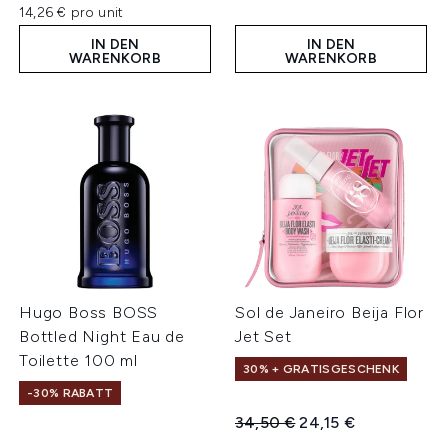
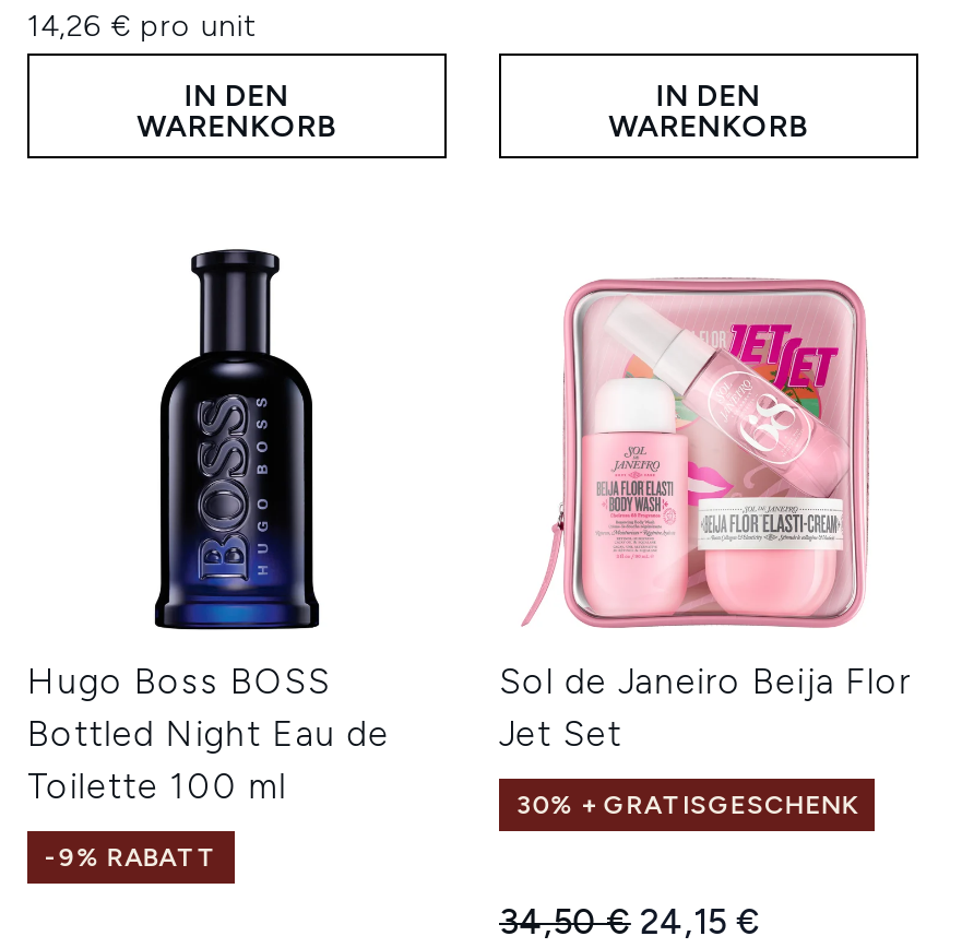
[27,386,113,400] -30% RABATT -> [45,842,217,873] -9% RABATT

